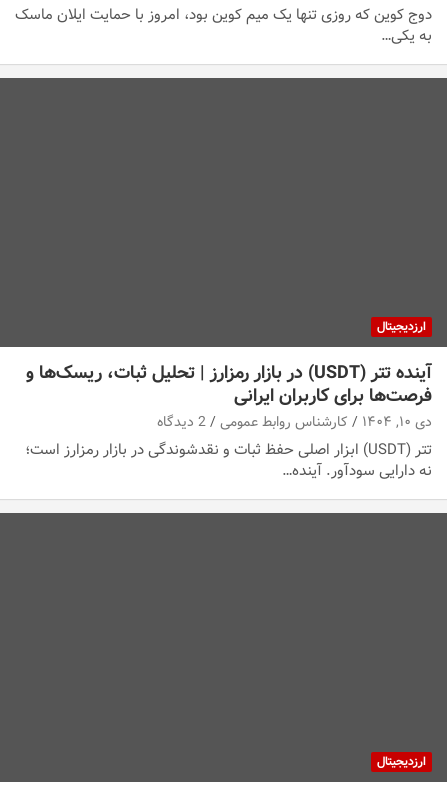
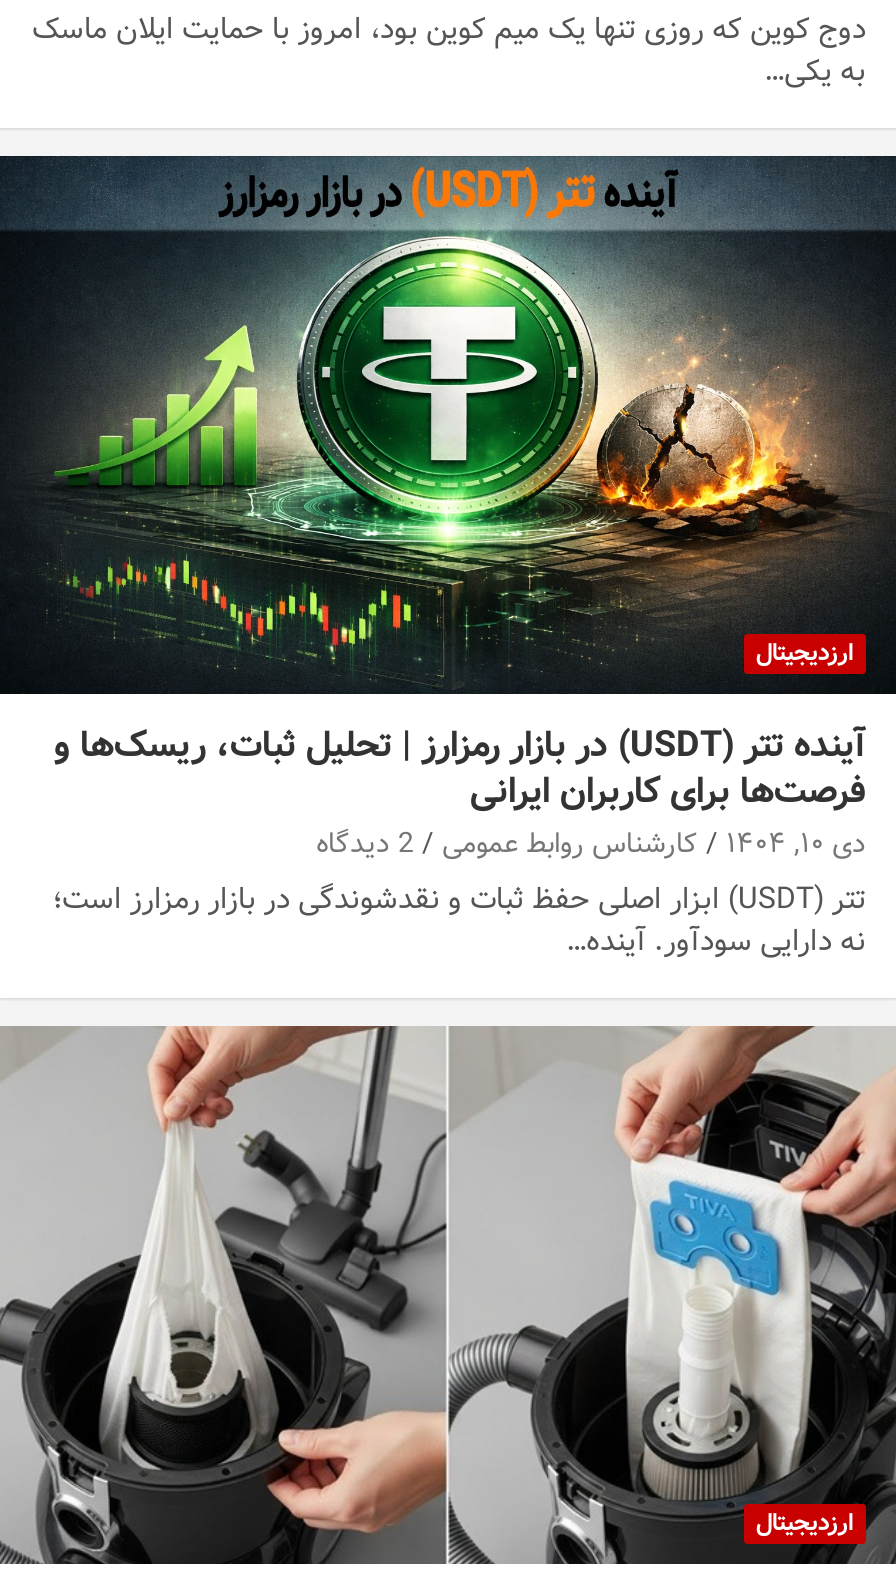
none -> [6,156,890,692] [image]
none -> [6,1024,890,1564] [image]

